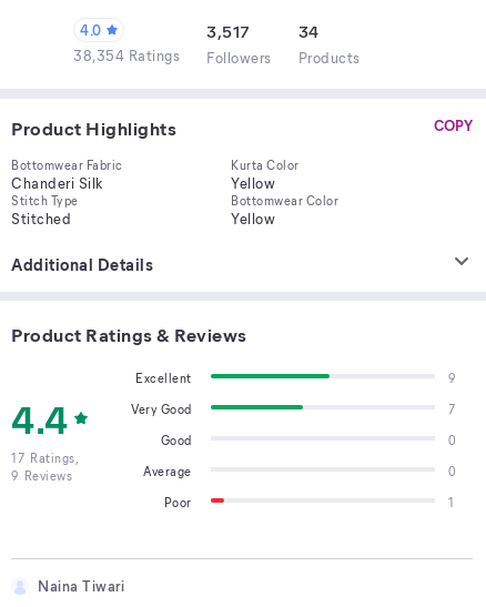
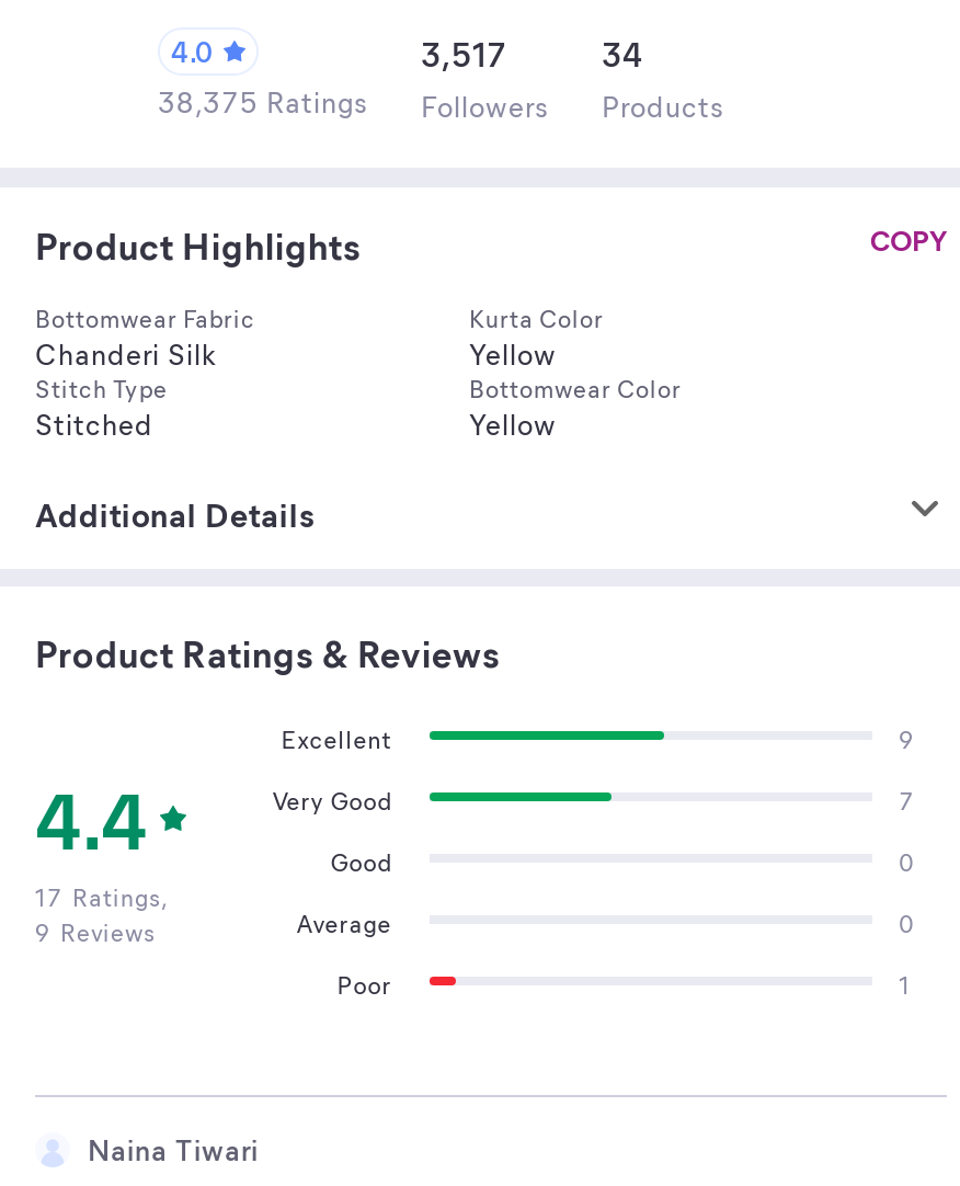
[73,45,360,67] 38,354 Ratings Followers Products -> [158,82,724,124] 38,375 Ratings Followers Products

